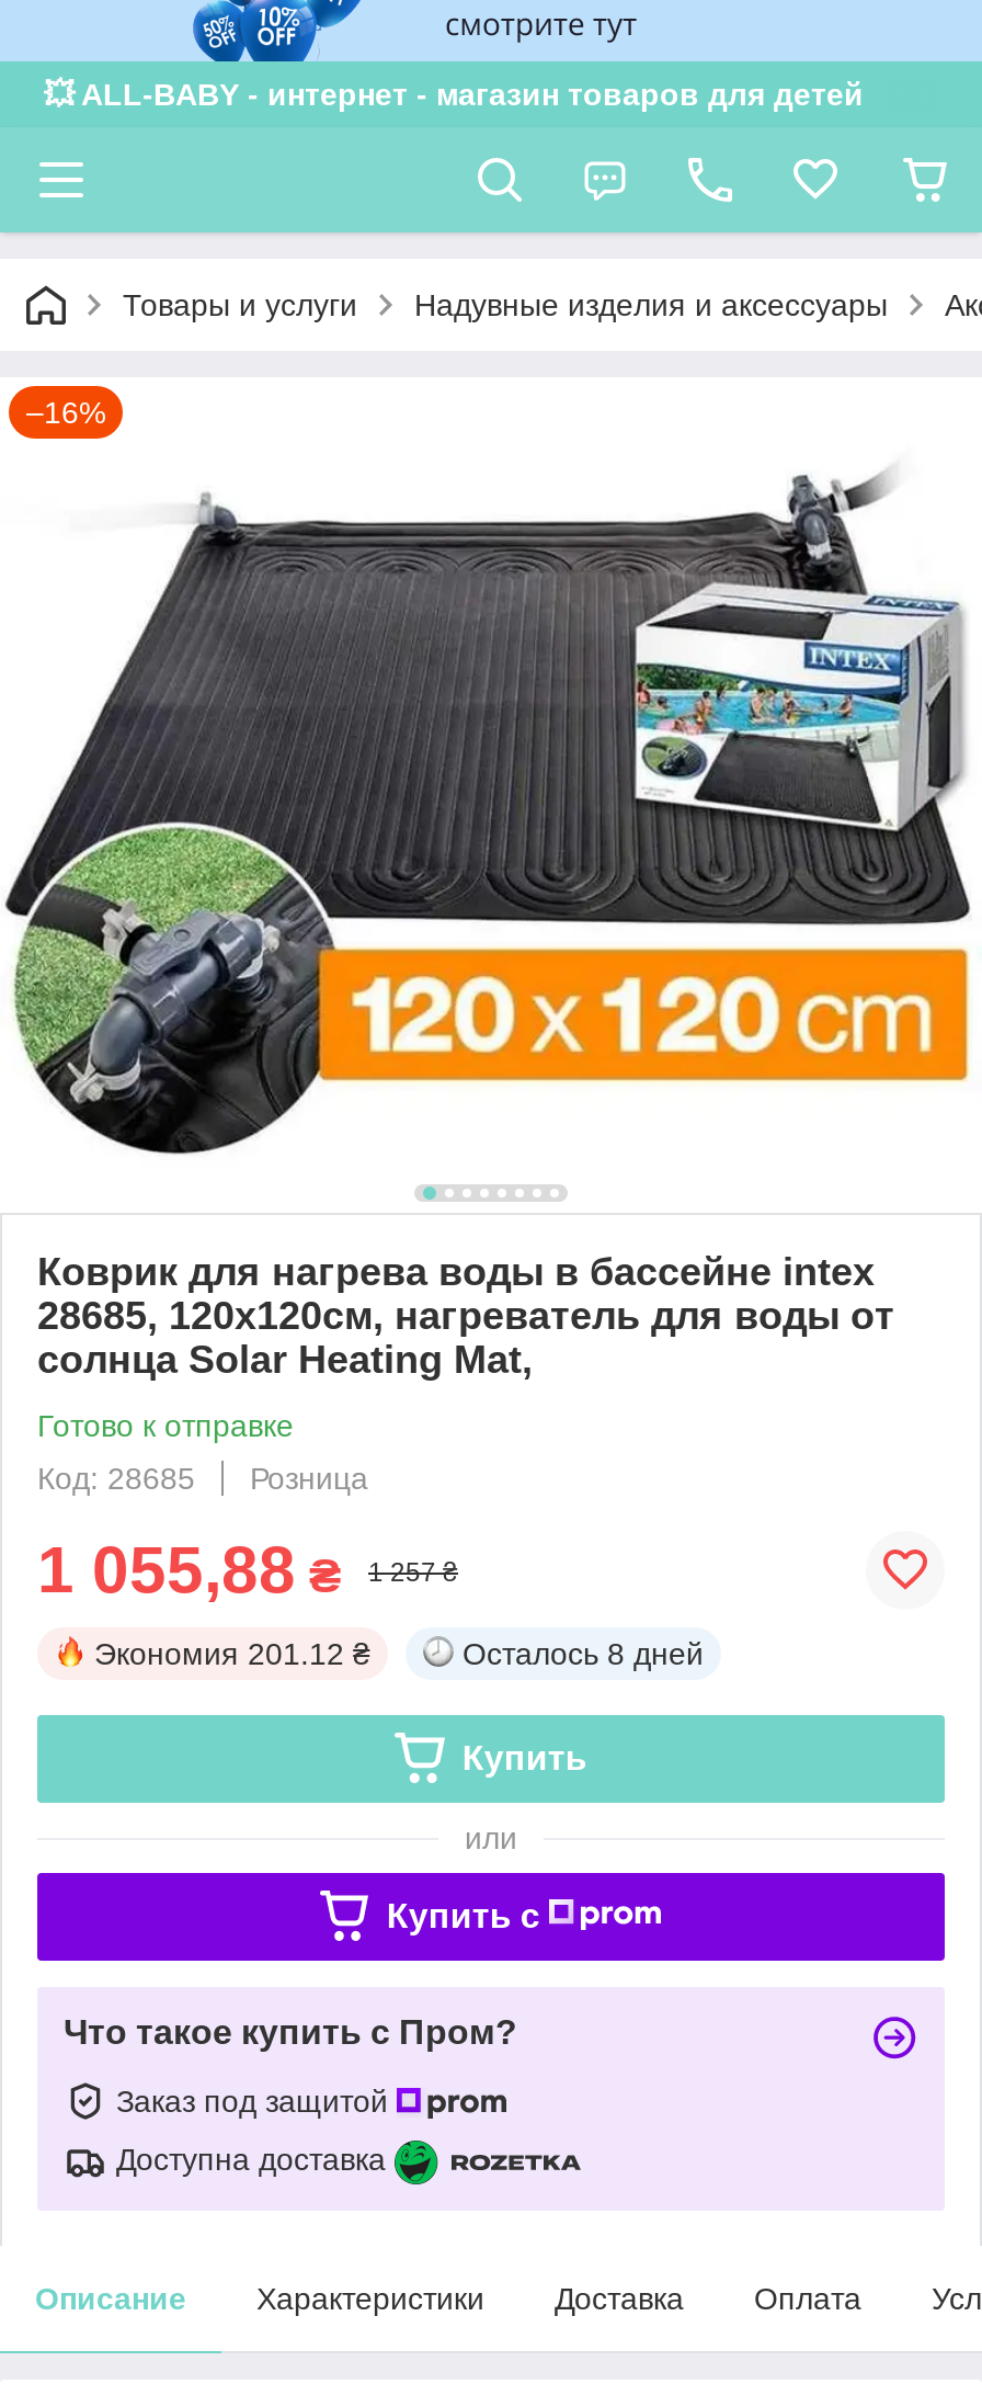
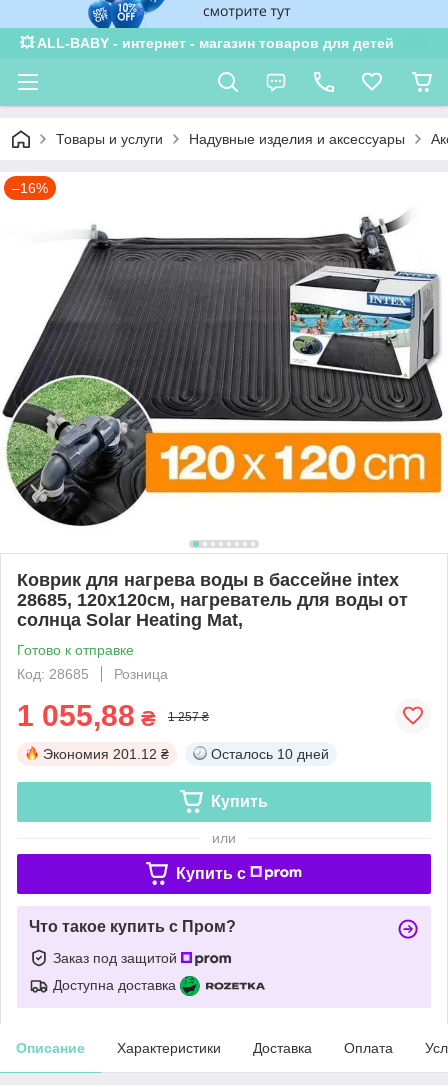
[463,1636,704,1671] Осталось 8 дней -> [211,746,329,762] Осталось 10 дней

